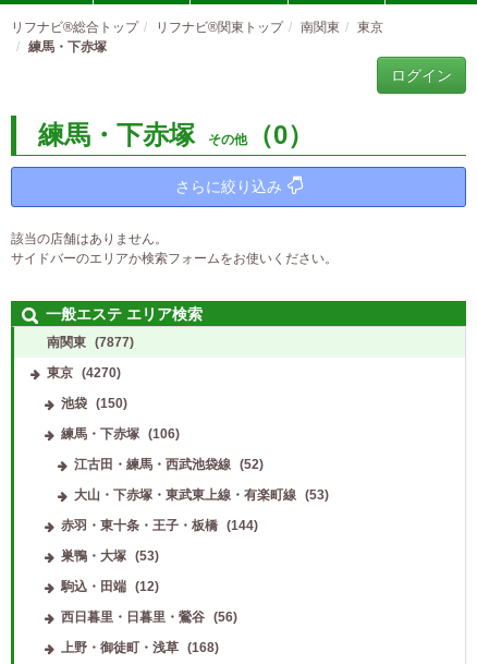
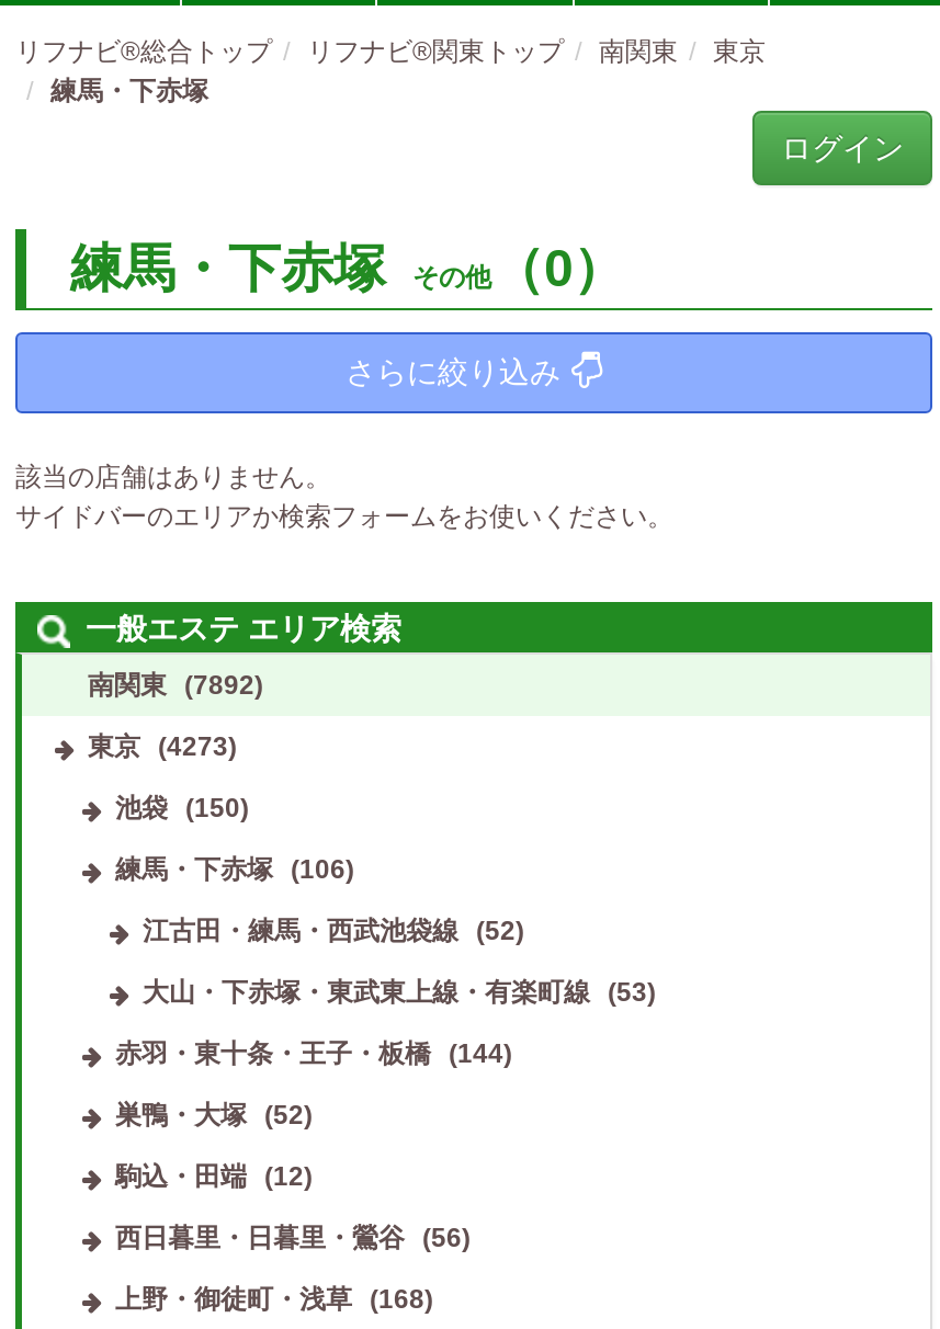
[47,335,134,350] 南関東 (7877) -> [88,670,263,700] 南関東 (7892)
[47,365,121,380] 東京 (4270) -> [88,731,237,762] 東京 (4273)
[60,548,158,563] 巣鴨・大塚 (53) -> [115,1099,313,1130] 巣鴨・大塚 (52)

